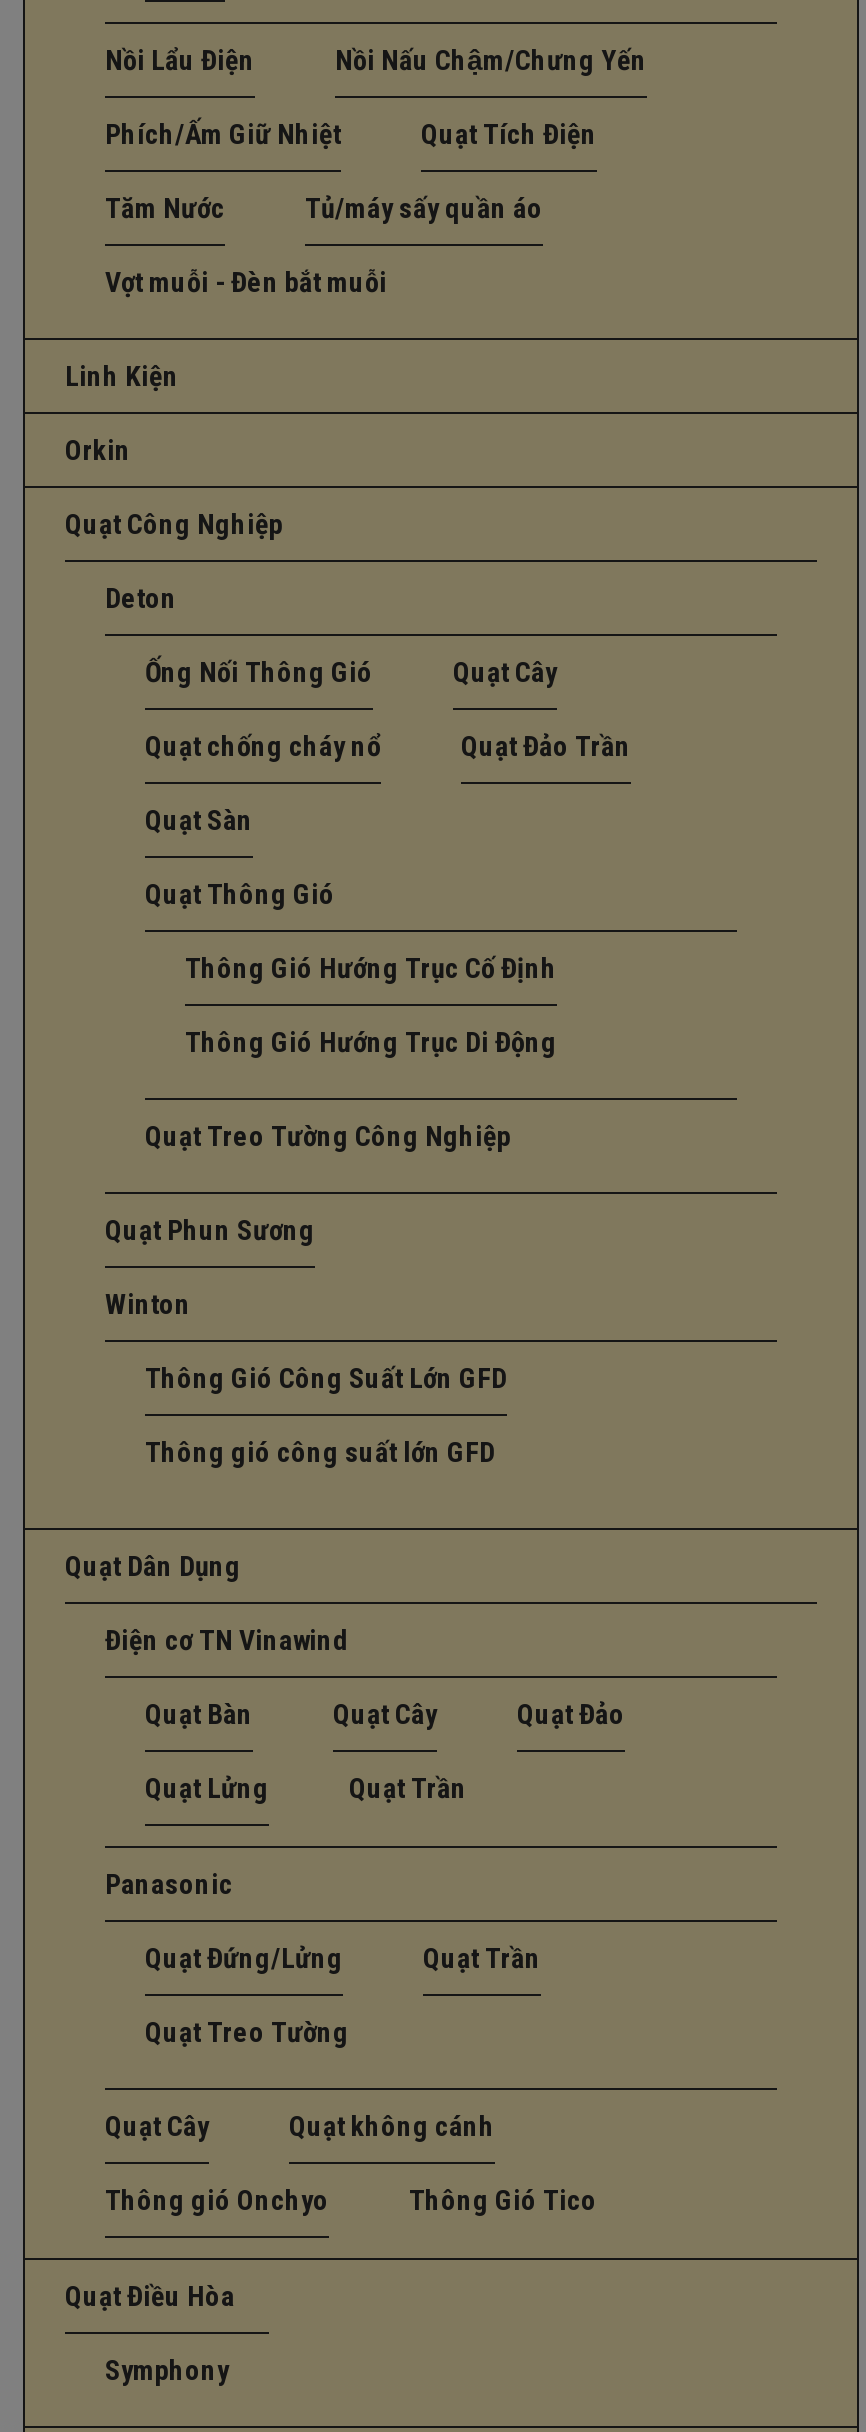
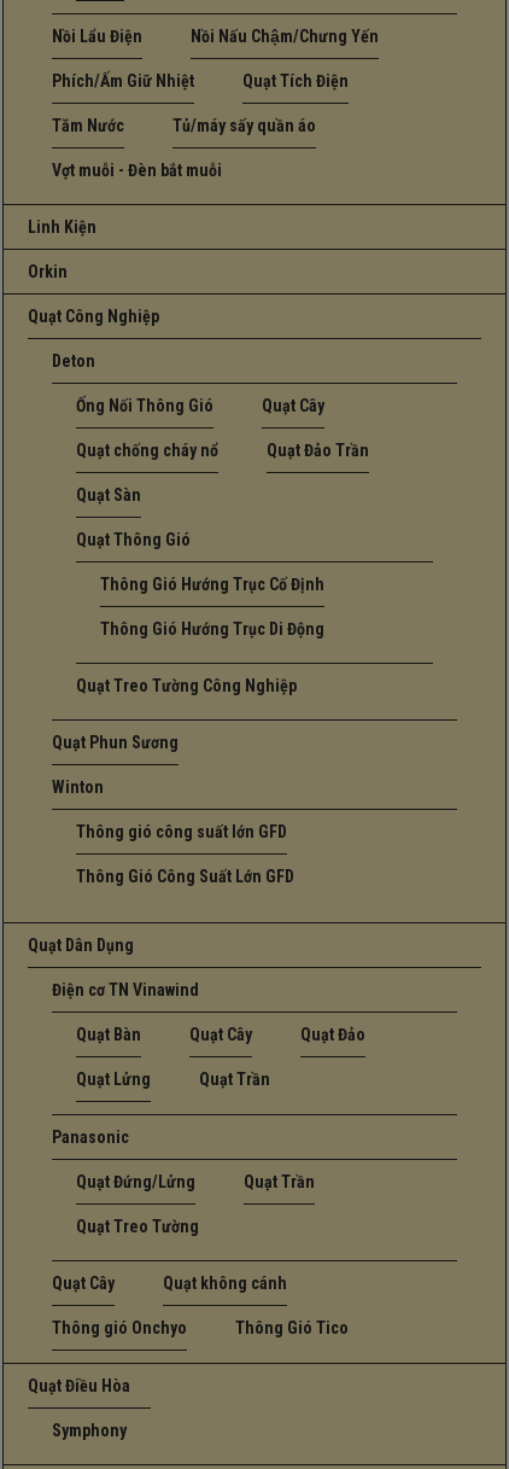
moved [145,1362,507,1394] -> [76,867,294,886]: Thông Gió Công Suất Lớn GFD
moved [145,1436,495,1468] -> [76,822,287,841]: Thông gió công suất lớn GFD

